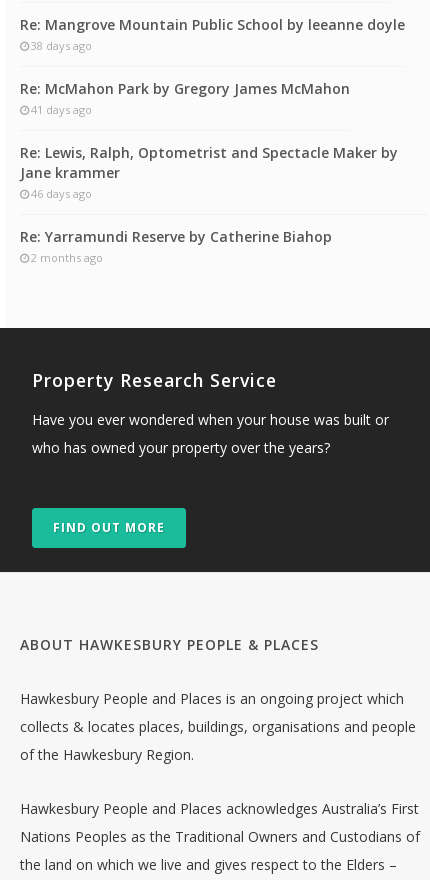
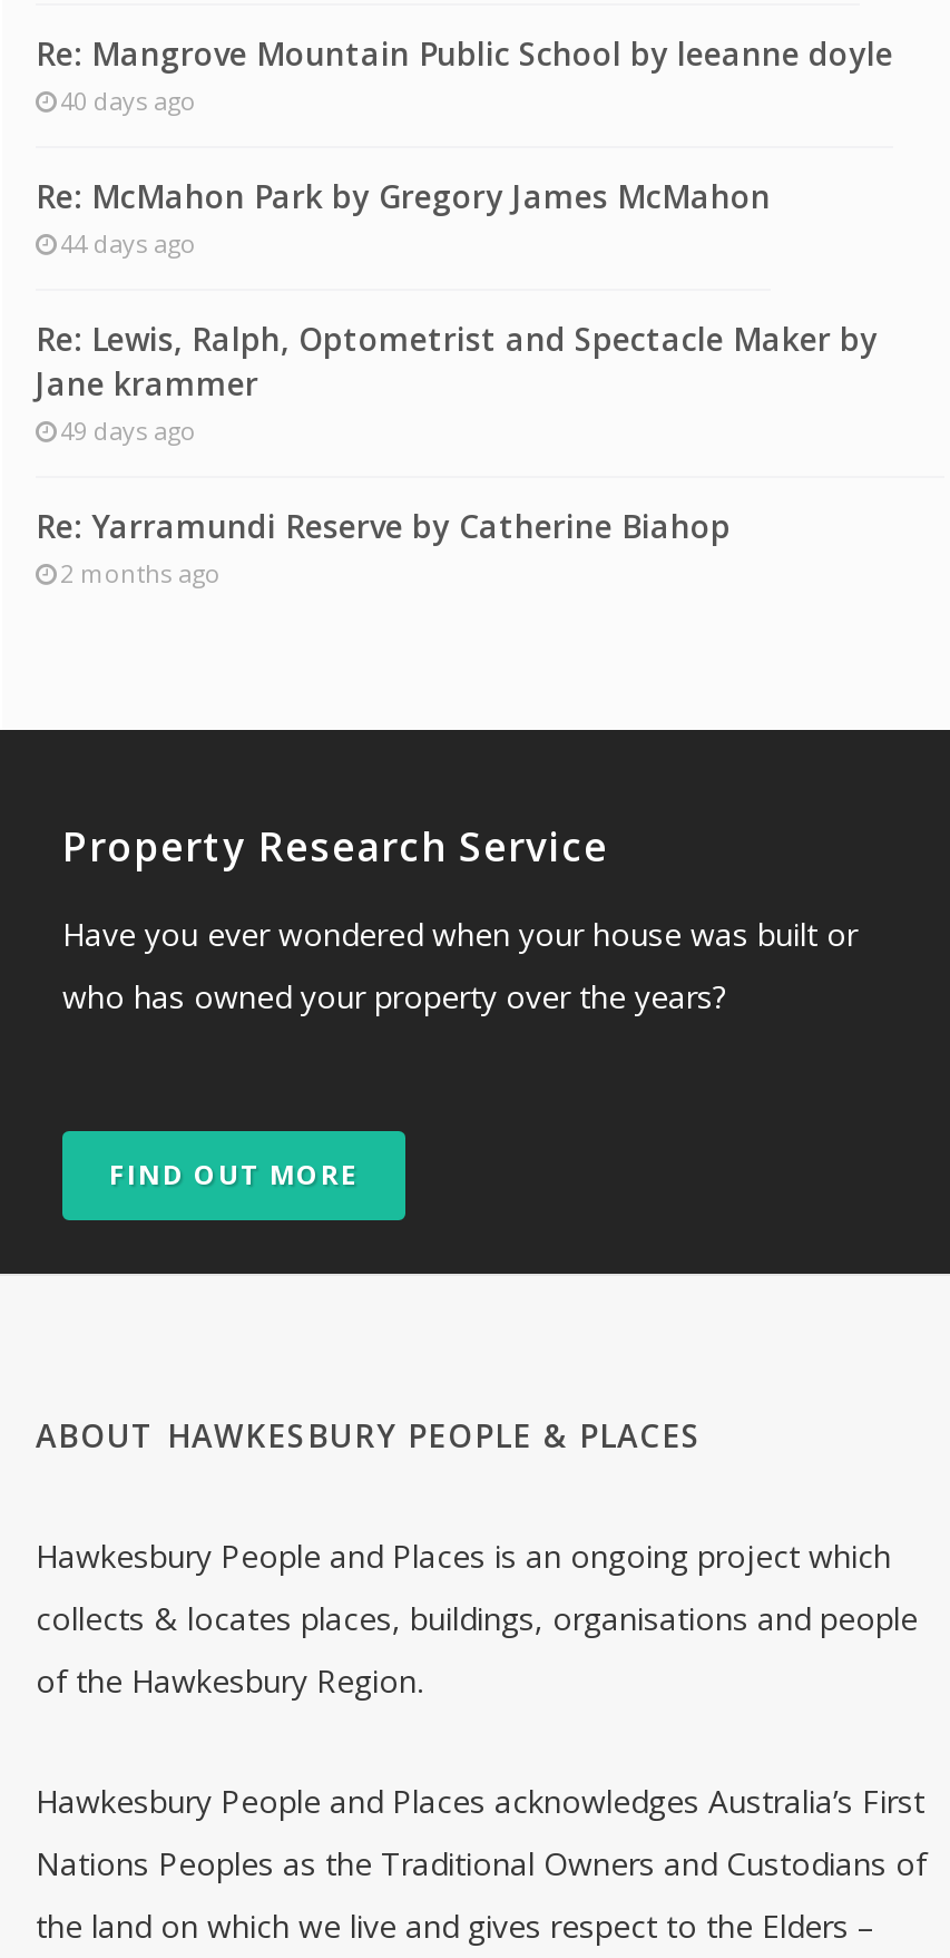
[31,38,92,53] 38 days ago -> [60,84,196,118] 40 days ago
[31,102,92,117] 41 days ago -> [60,227,196,260] 44 days ago
[31,186,92,201] 46 days ago -> [60,414,196,448] 49 days ago

